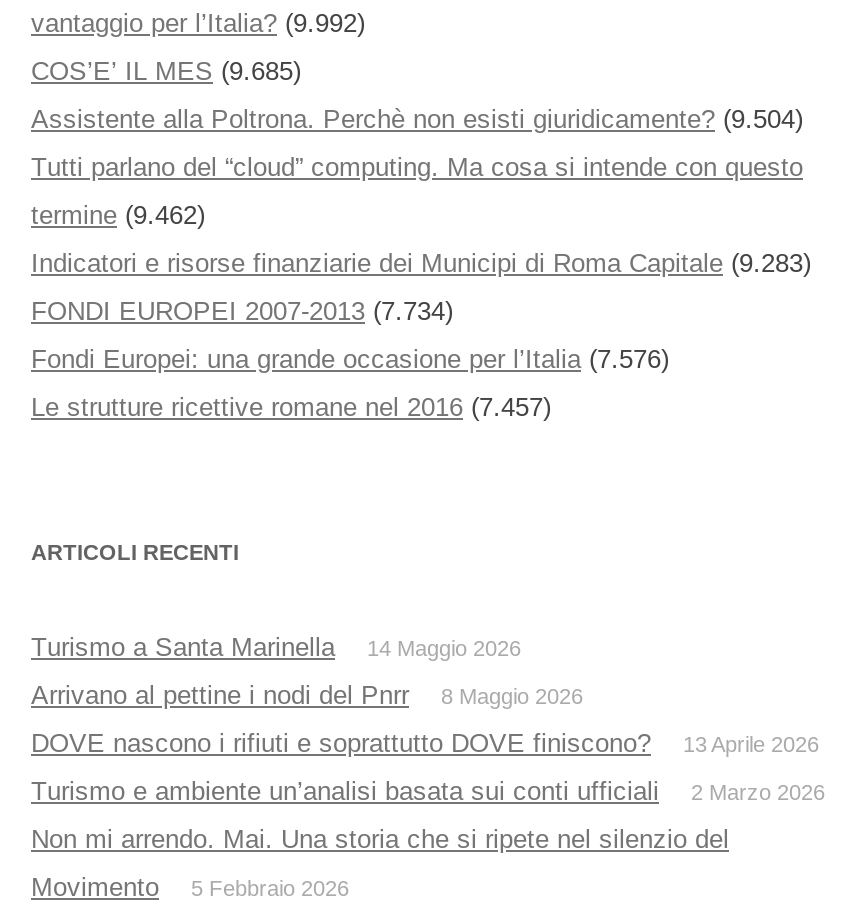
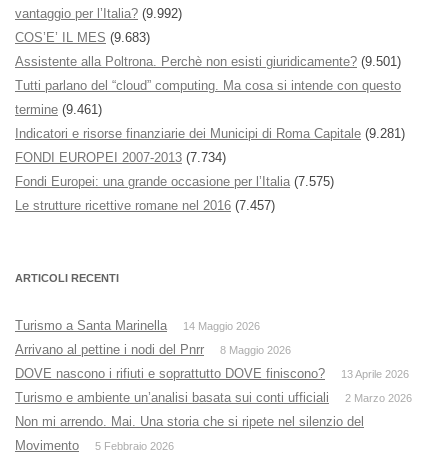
[31,57,301,87] COS’E’ IL MES (9.685) -> [15,30,150,45] COS’E’ IL MES (9.683)
[31,105,803,135] Assistente alla Poltrona. Perchè non esisti giuridicamente? (9.504) -> [15,54,401,69] Assistente alla Poltrona. Perchè non esisti giuridicamente? (9.501)
[31,201,205,231] termine (9.462) -> [15,102,102,117] termine (9.461)
[31,249,811,279] Indicatori e risorse finanziarie dei Municipi di Roma Capitale (9.283) -> [15,126,405,141] Indicatori e risorse finanziarie dei Municipi di Roma Capitale (9.281)
[31,345,669,375] Fondi Europei: una grande occasione per l’Italia (7.576) -> [15,174,334,189] Fondi Europei: una grande occasione per l’Italia (7.575)

